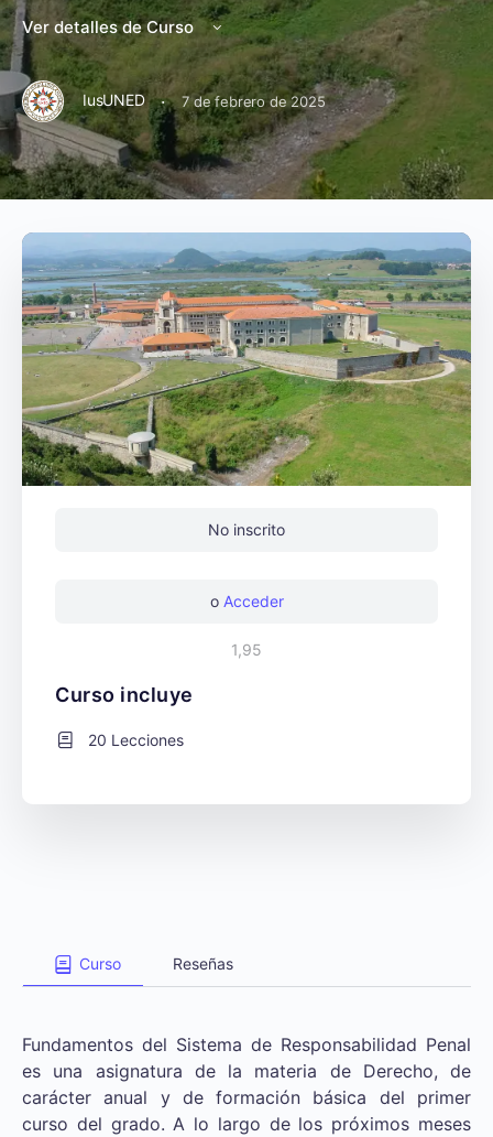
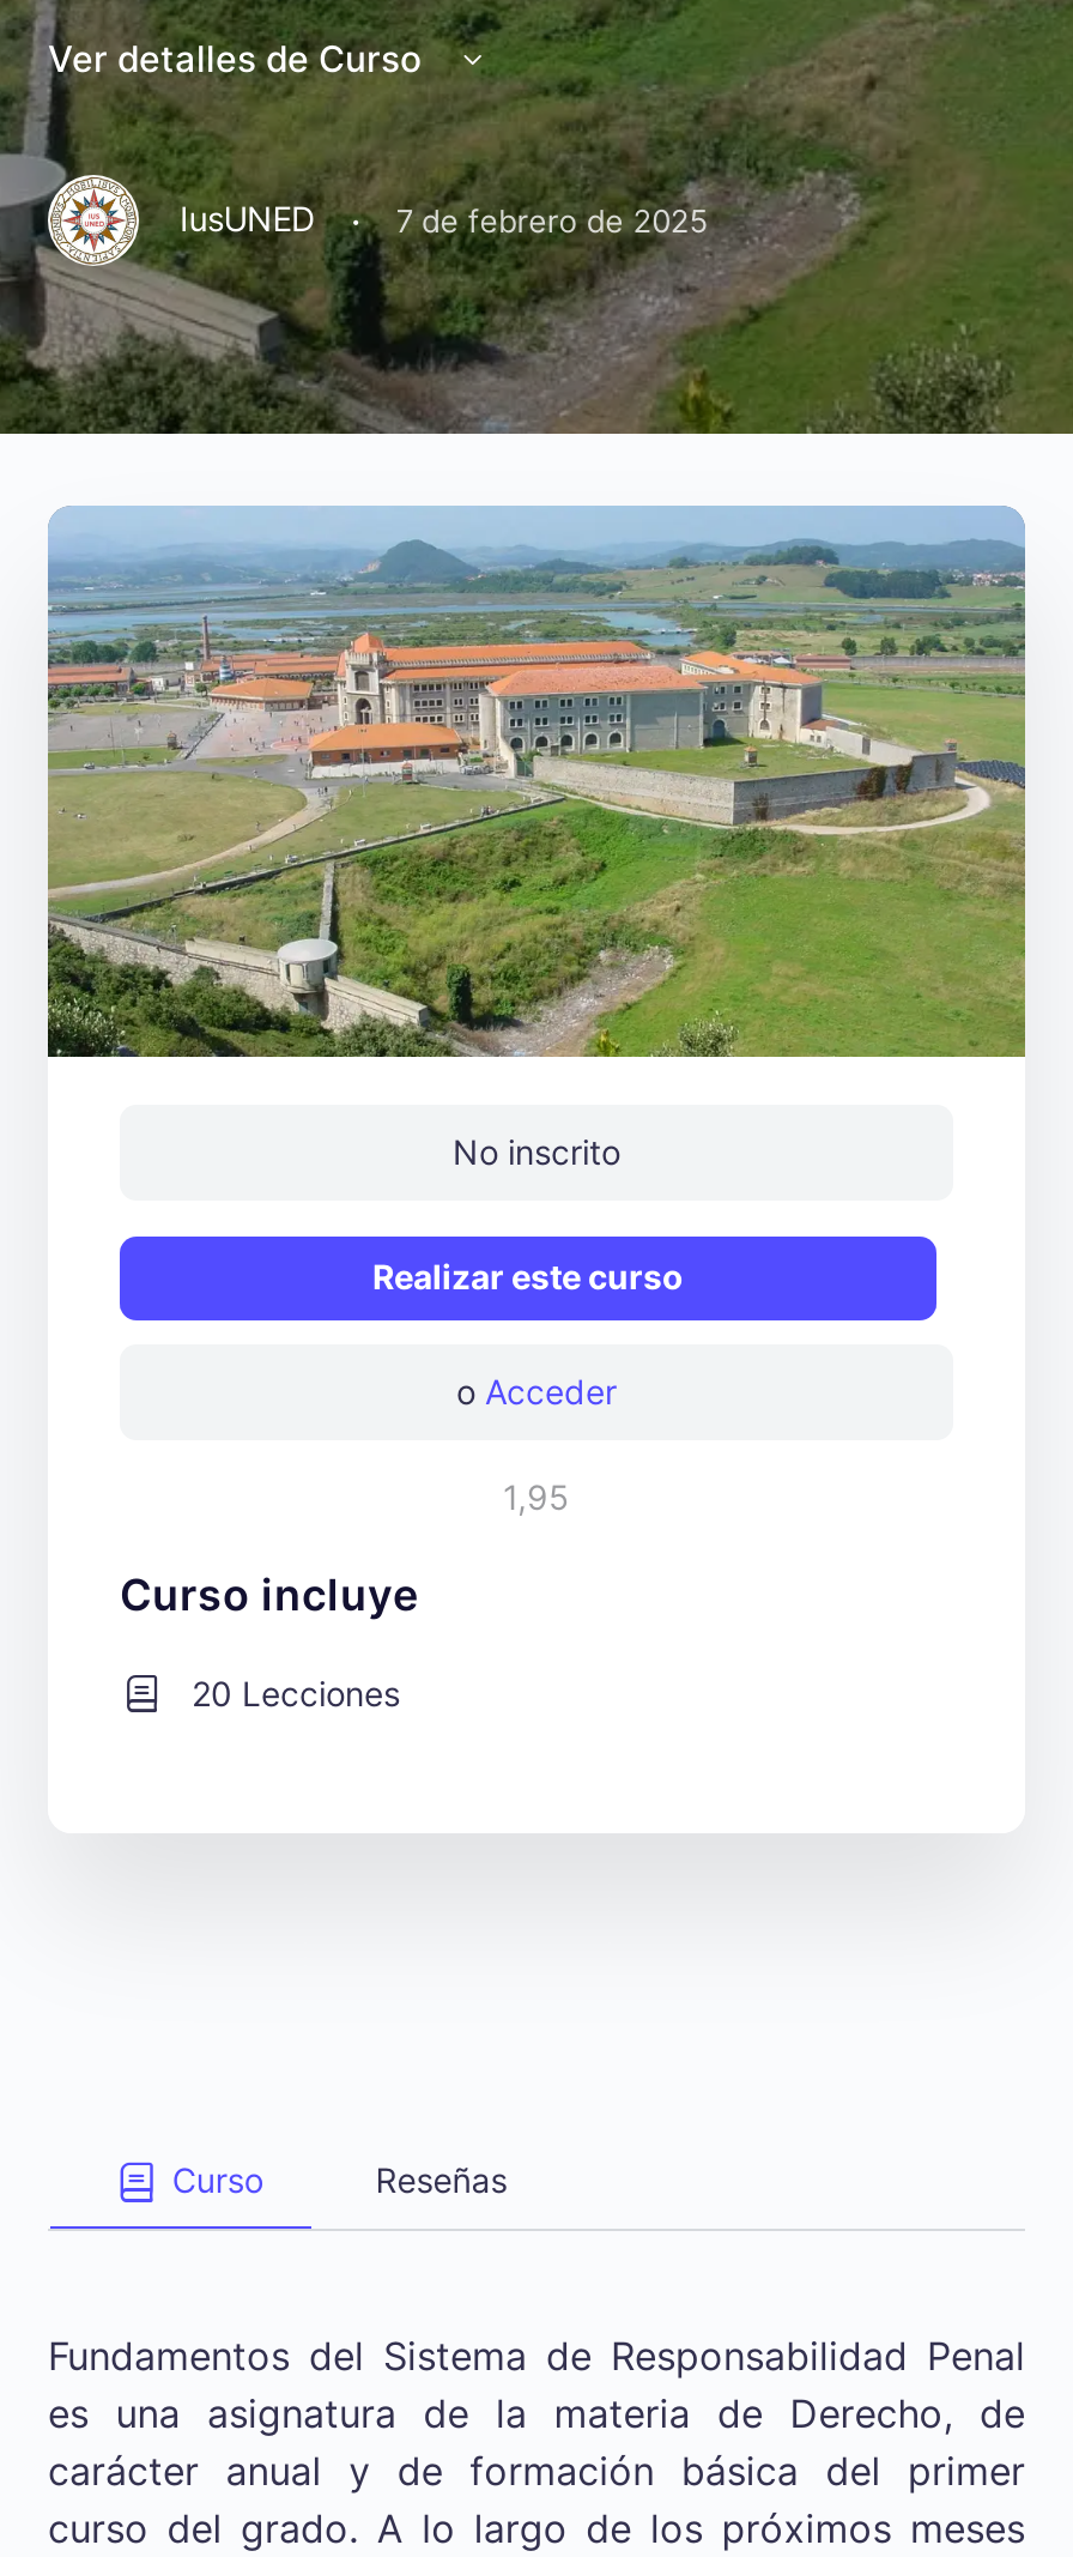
none -> [372,1255,684,1295] Realizar este curso

